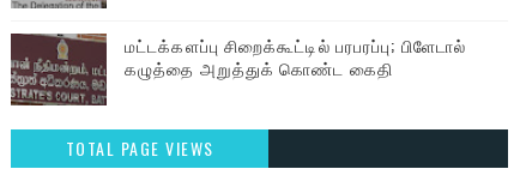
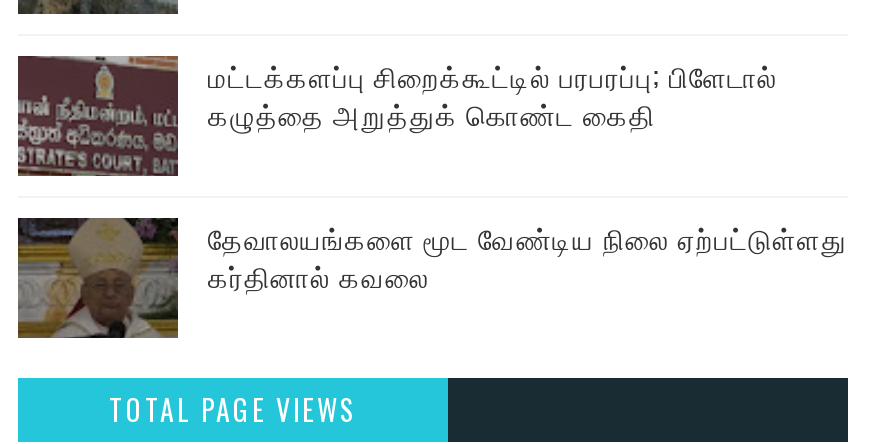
none -> [18,216,876,340] [image] | தேவாலயங்களை மூட வேண்டிய நிலை ஏற்பட்டுள்ளது – | கர்தினால் கவலை

